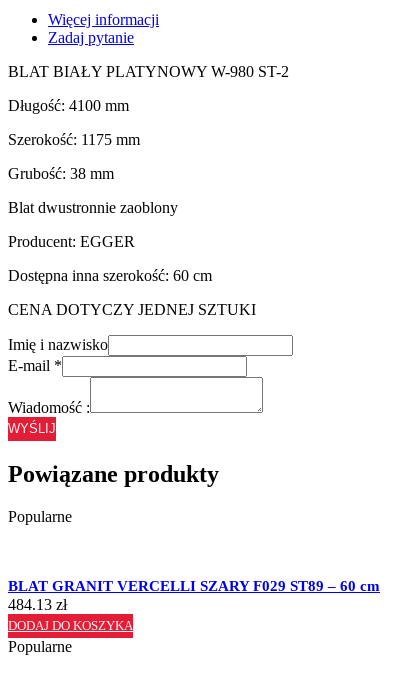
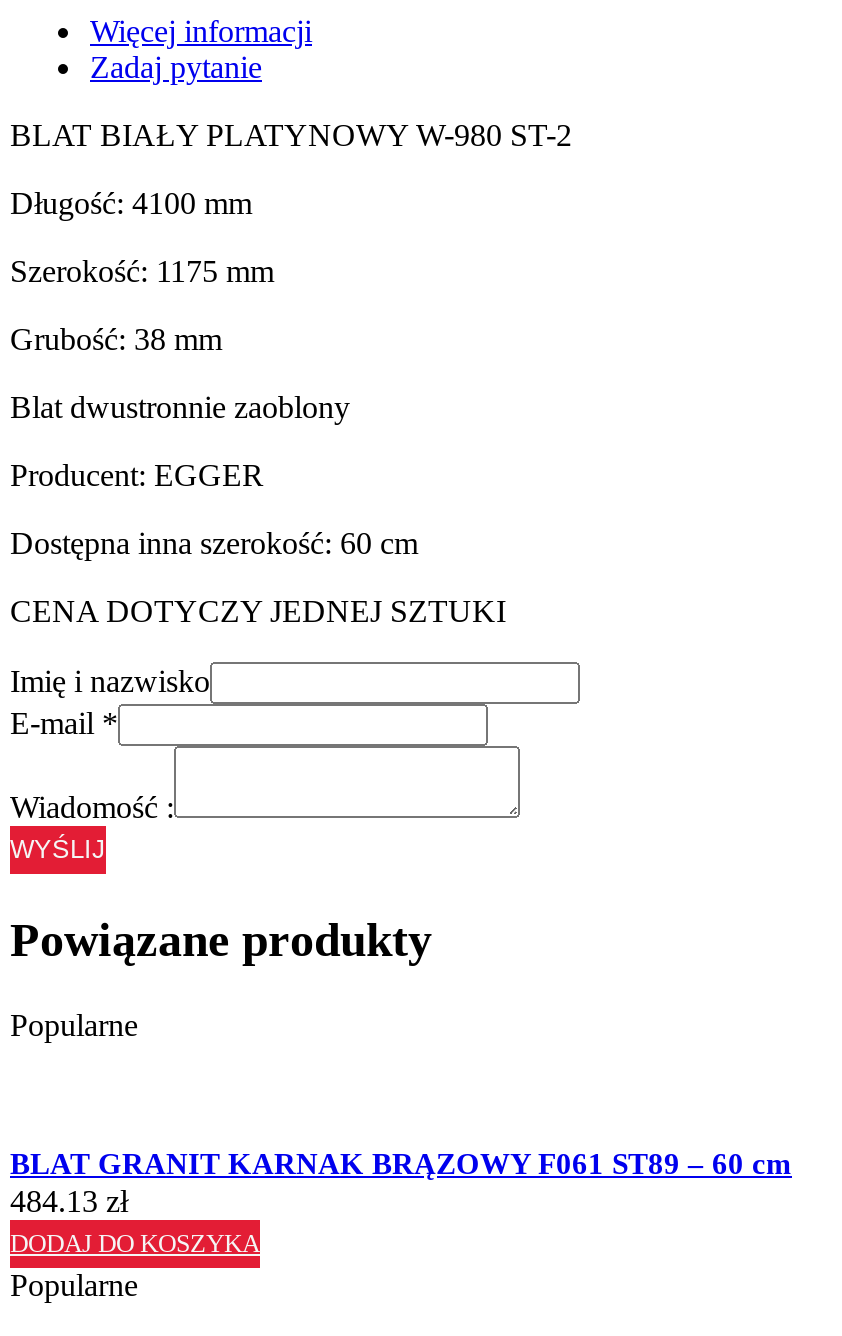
[8,578,380,594] BLAT GRANIT VERCELLI SZARY F029 ST89 – 60 cm -> [10,1148,792,1180] BLAT GRANIT KARNAK BRĄZOWY F061 ST89 – 60 cm

